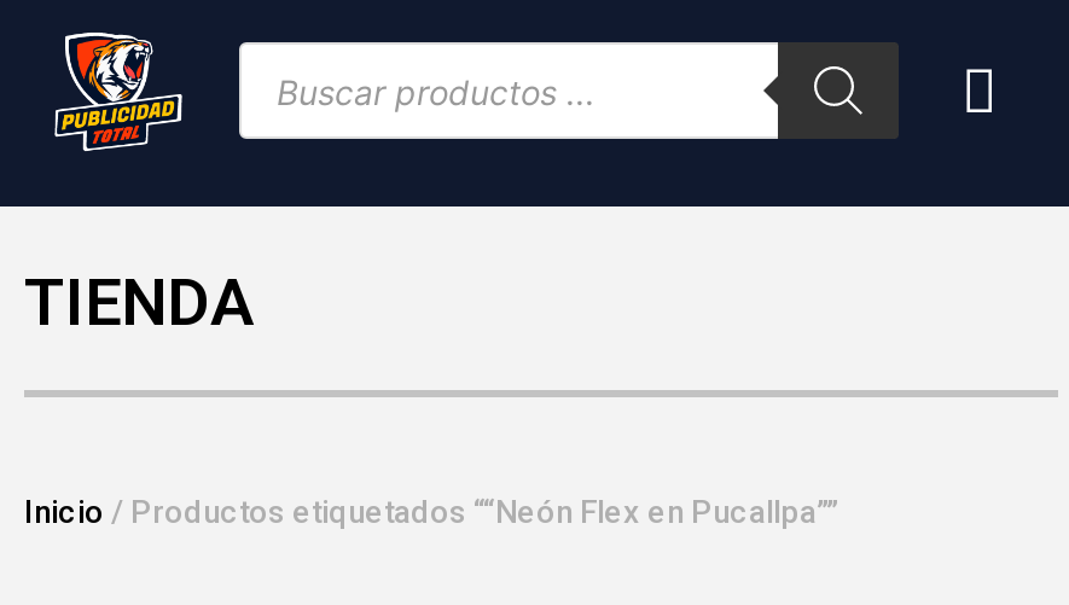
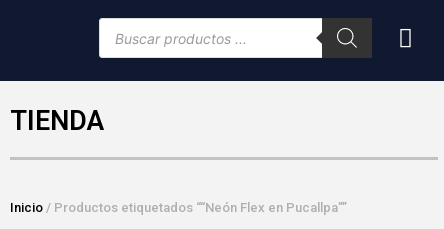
[53,30,184,153] [image] -> none

